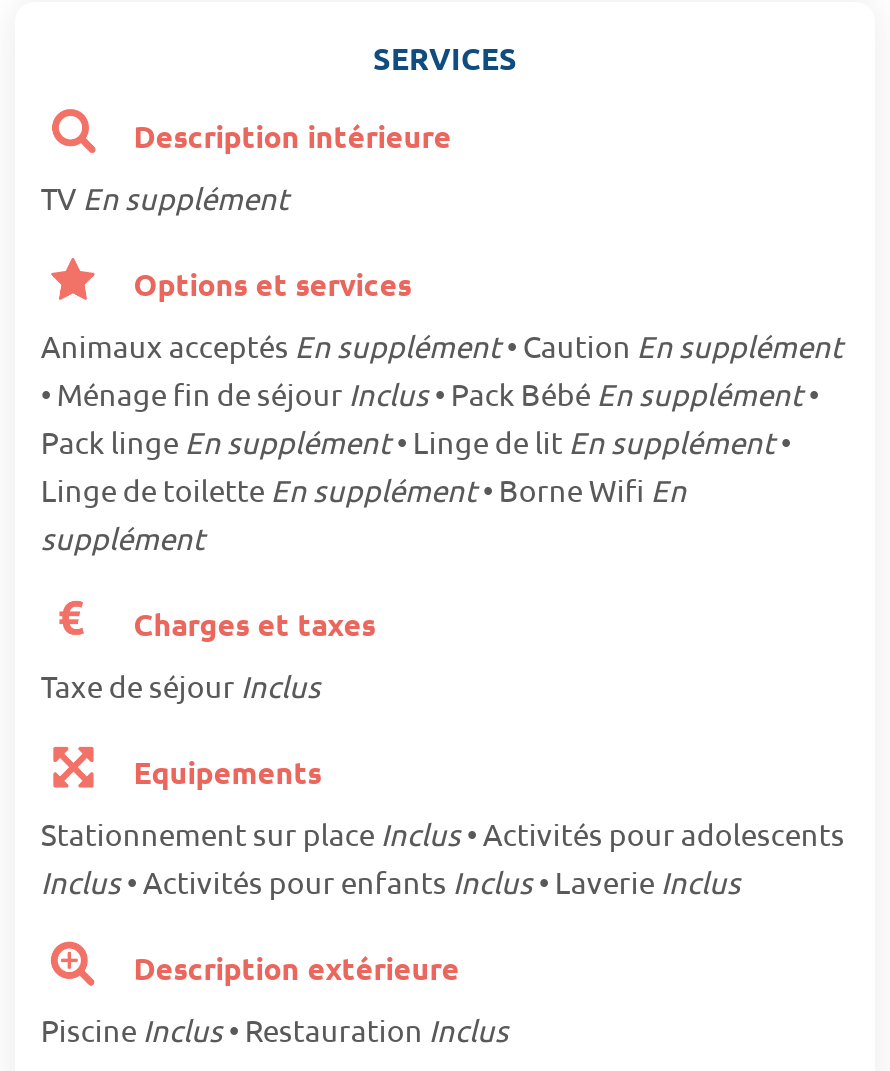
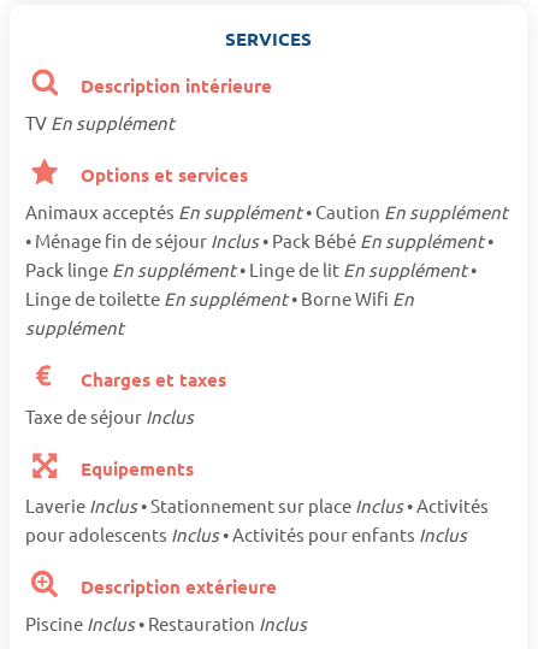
[41,813,845,899] Stationnement sur place Inclus• Activités pour adolescents | Inclus• Activités pour enfants Inclus• Laverie Inclus -> [25,493,488,545] Laverie Inclus • Stationnement sur place Inclus • Activités | pour adolescents Inclus • Activités pour enfants Inclus

